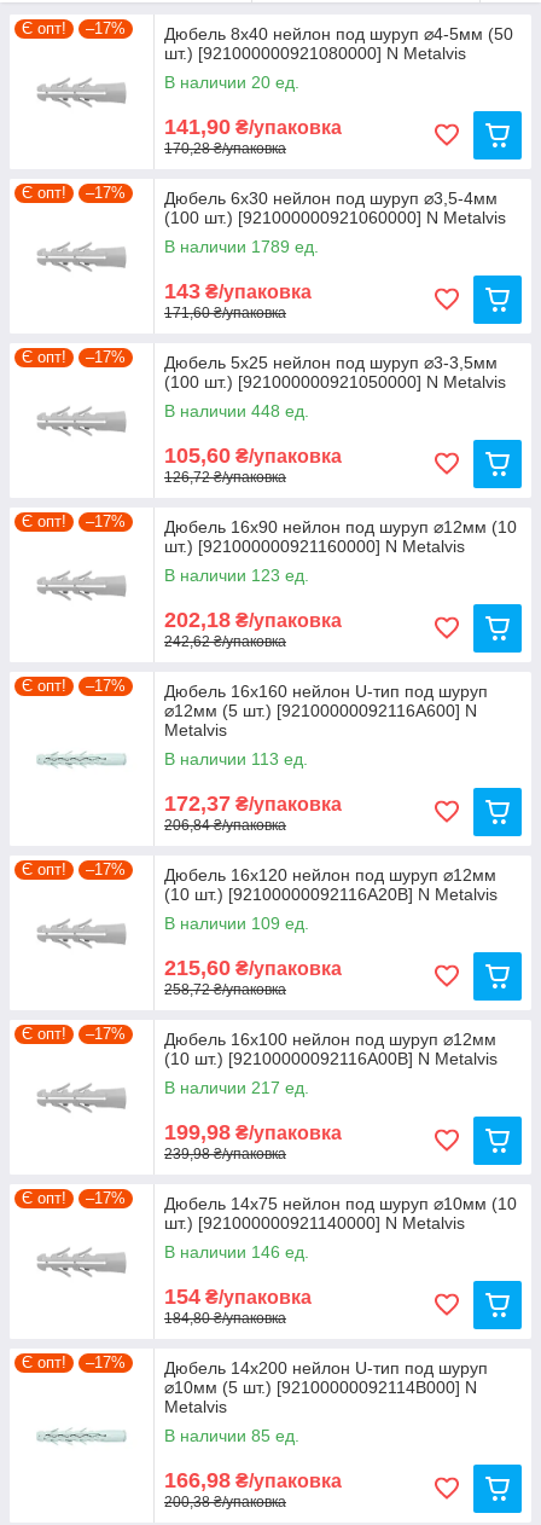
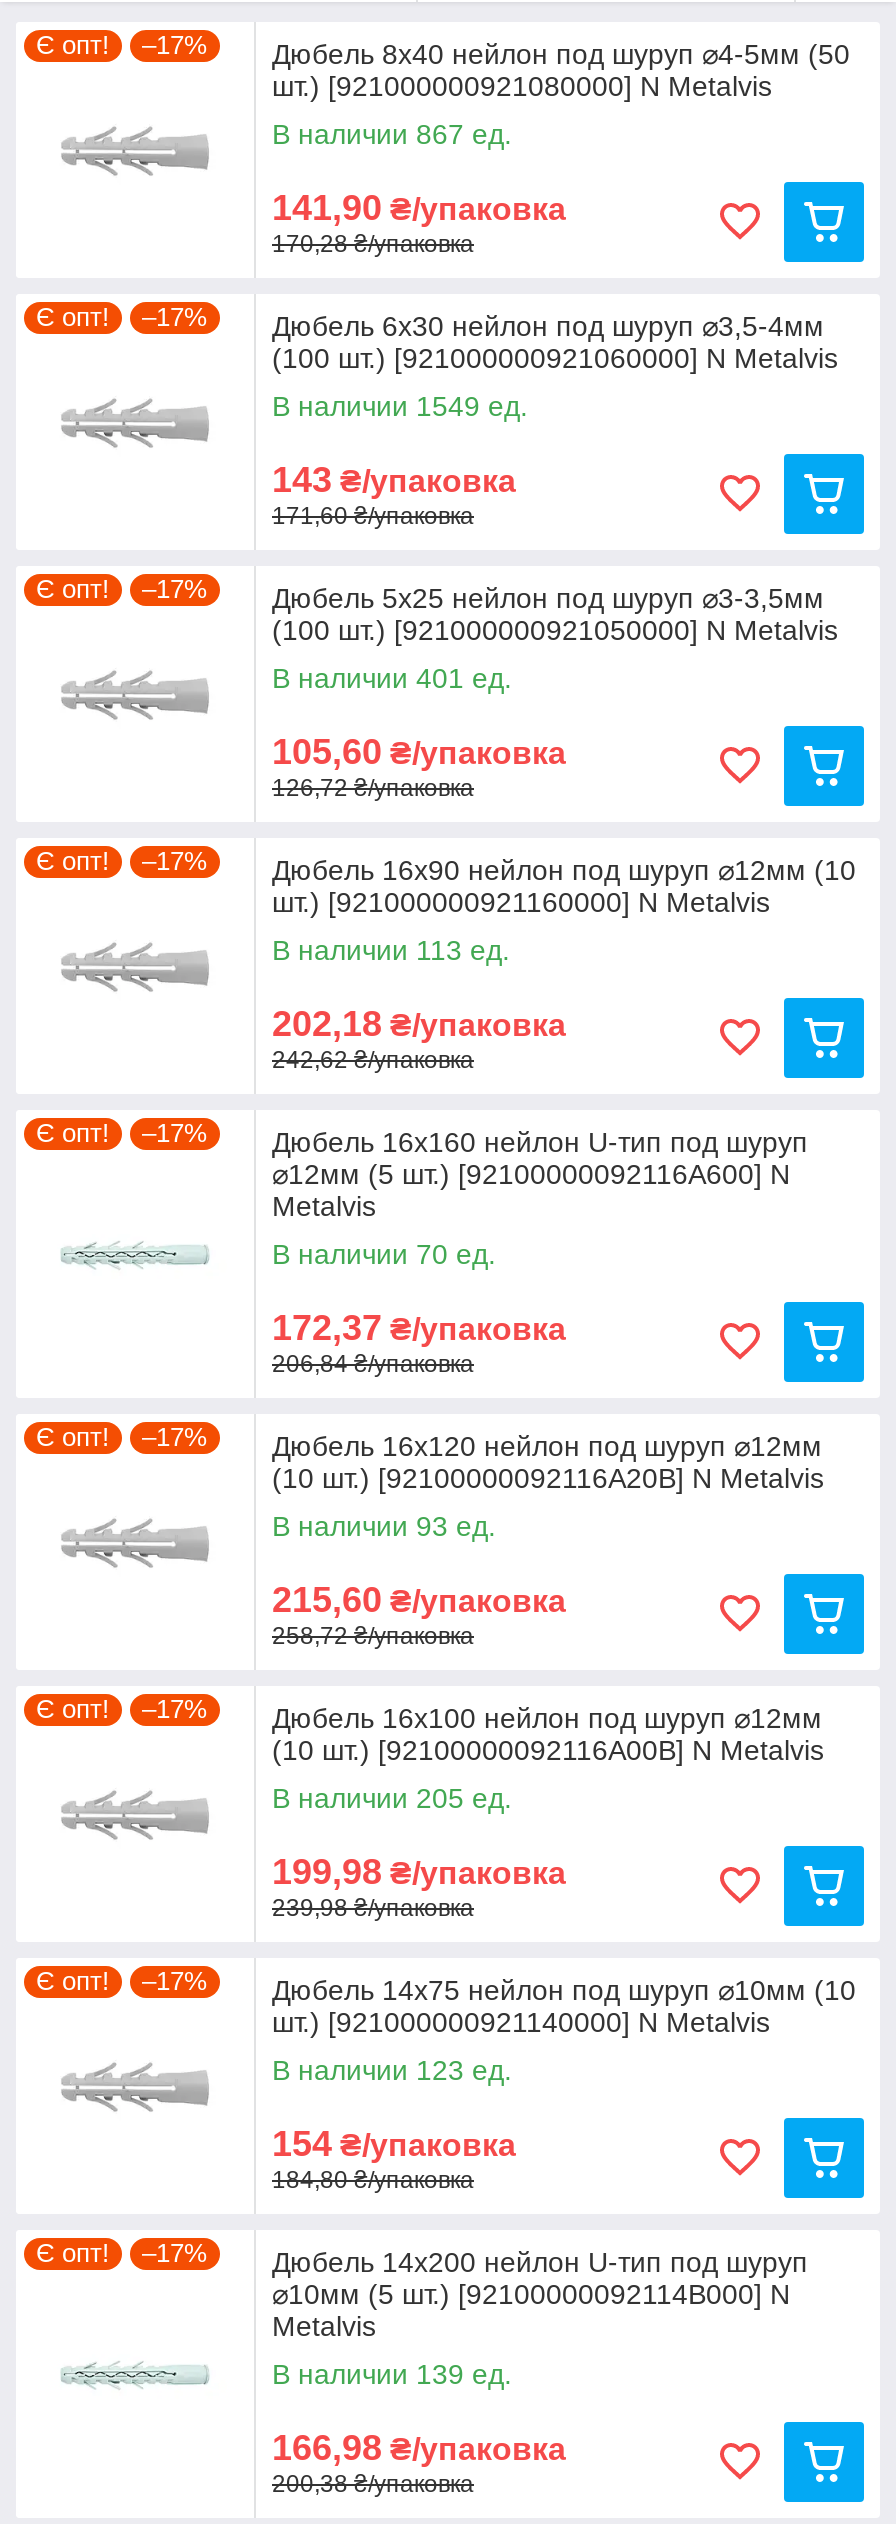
[164,73,299,92] В наличии 20 ед. -> [272,118,512,150] В наличии 867 ед.
[164,237,319,256] В наличии 1789 ед. -> [272,390,528,422] В наличии 1549 ед.
[164,401,309,421] В наличии 448 ед. -> [272,662,512,694] В наличии 401 ед.
[164,566,309,585] В наличии 123 ед. -> [272,934,510,966] В наличии 113 ед.
[164,749,308,769] В наличии 113 ед. -> [272,1238,496,1270] В наличии 70 ед.
[164,914,309,933] В наличии 109 ед. -> [272,1510,496,1542] В наличии 93 ед.
[164,1078,309,1097] В наличии 217 ед. -> [272,1782,512,1814] В наличии 205 ед.
[164,1242,309,1262] В наличии 146 ед. -> [272,2054,512,2086] В наличии 123 ед.
[164,1426,299,1445] В наличии 85 ед. -> [272,2358,512,2390] В наличии 139 ед.

